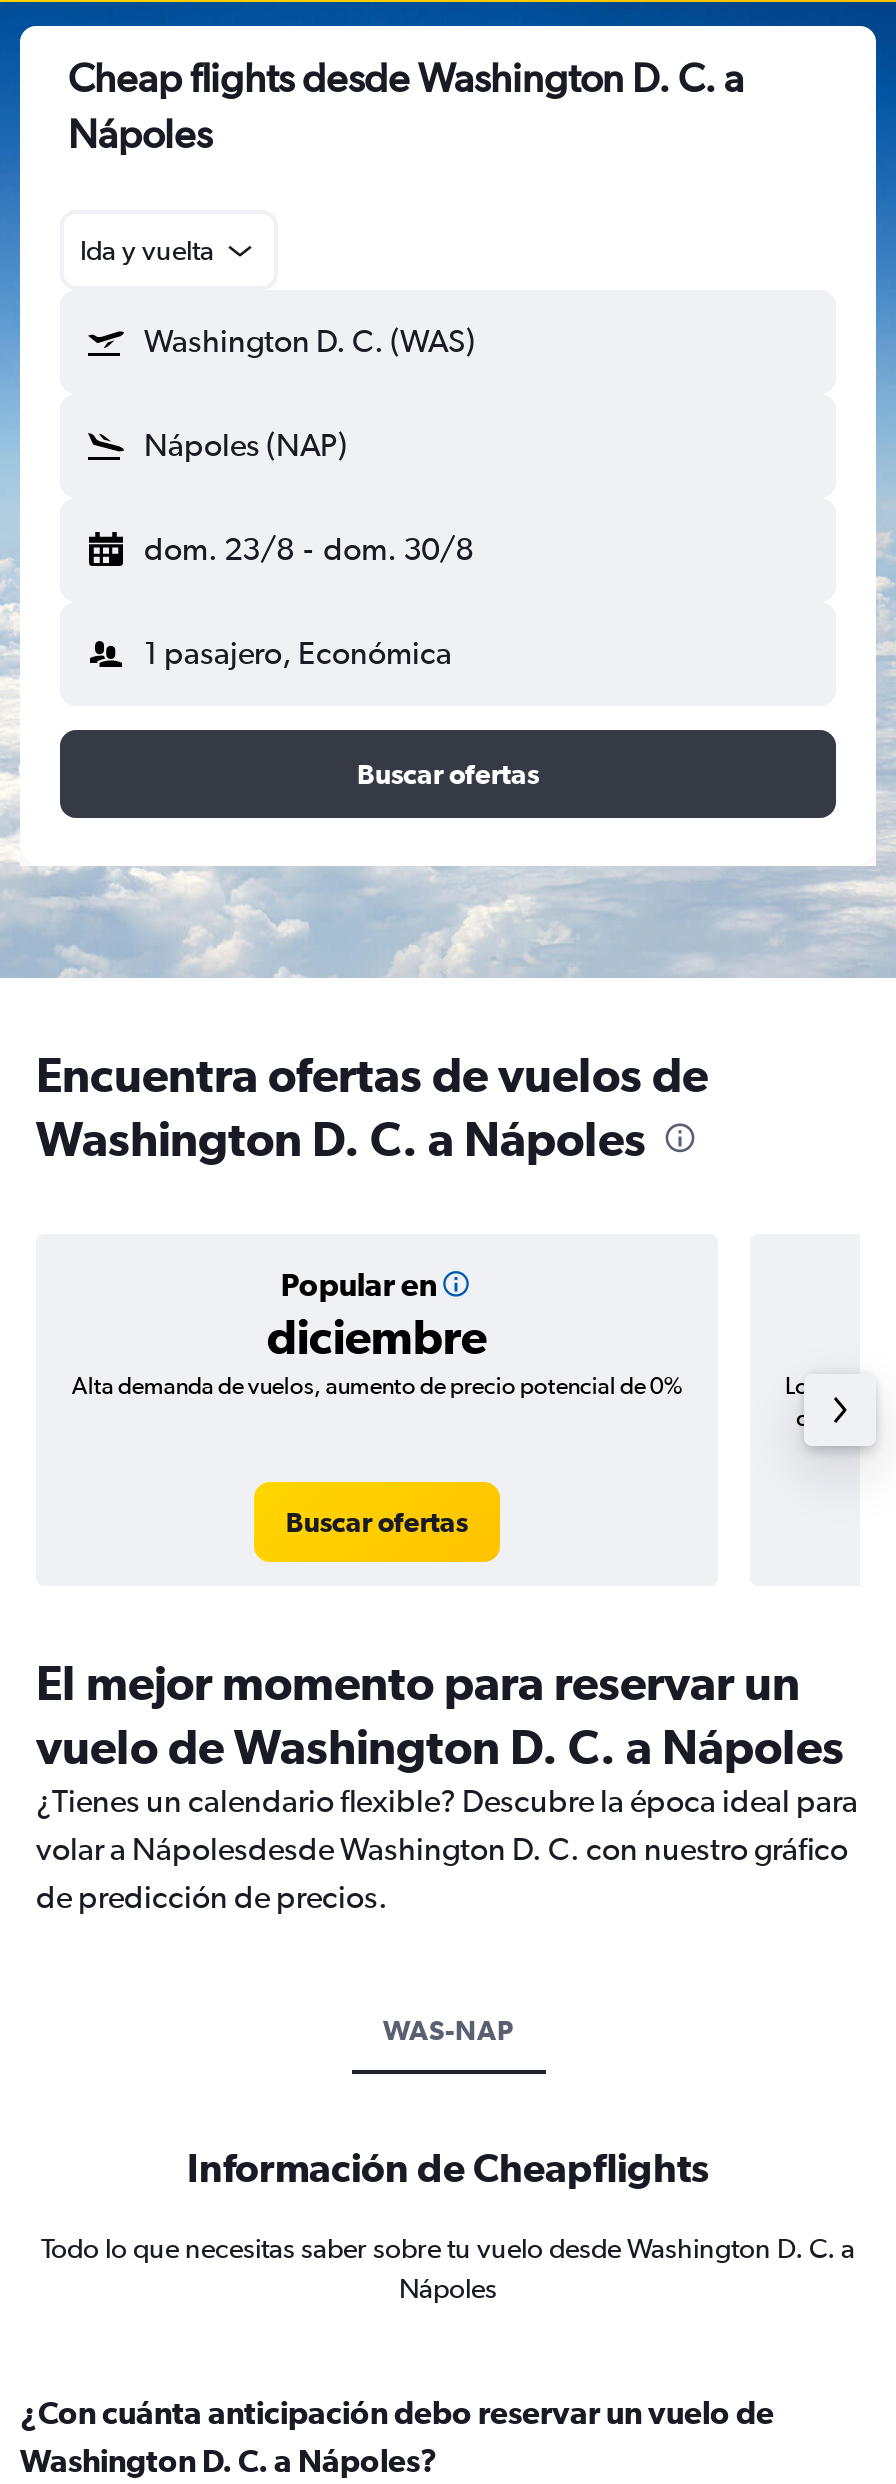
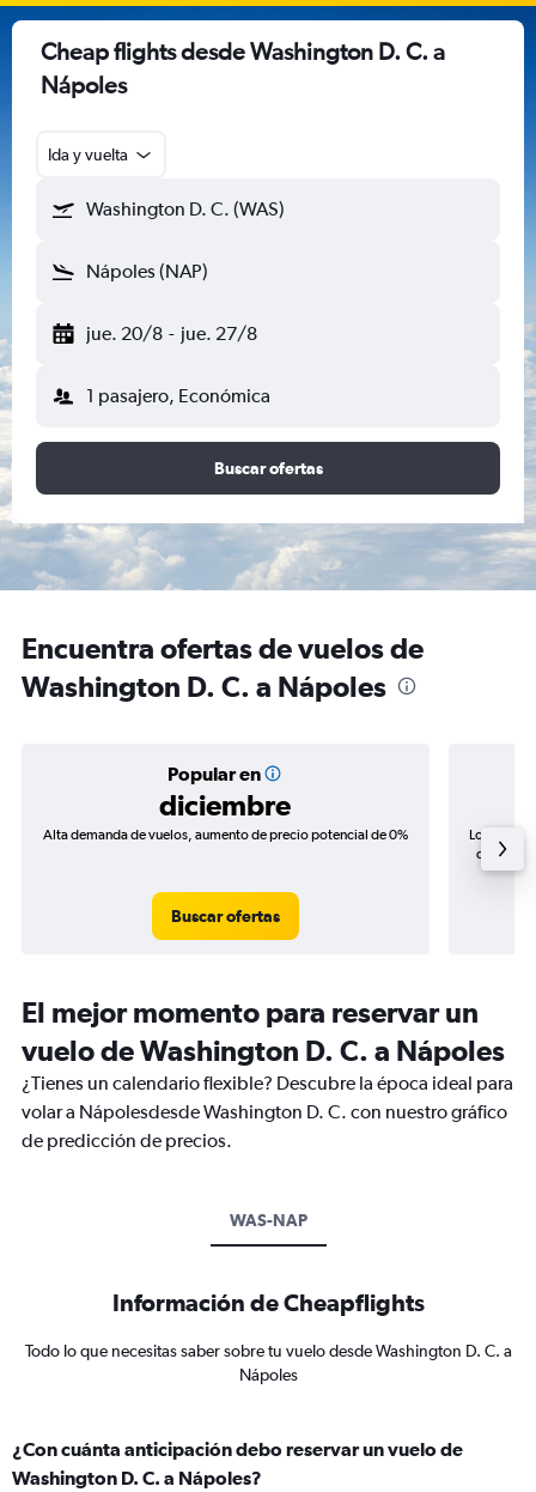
[144,530,473,568] dom. 23/8 - dom. 30/8 -> [86,322,257,345] jue. 20/8 - jue. 27/8

